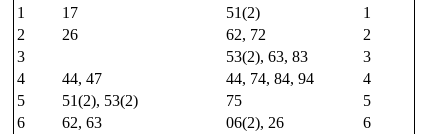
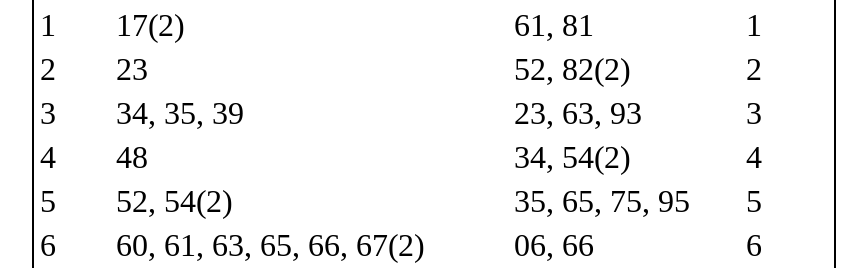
[62,3,260,20] 17 | 51 (2) -> [116,7,594,41] 17(2) | 61, 81
[62,25,266,42] 26 | 62, 72 -> [116,51,630,85] 23 | 52, 82(2)
[226,47,308,64] 53(2), 63, 83 -> [116,95,642,129] 34, 35, 39 | 23, 63, 93
[62,69,314,86] 44, 47 | 44, 74, 84, 94 -> [116,139,630,173] 48 | 34, 54(2)
[62,91,242,108] 51 (2), 53(2) | 75 -> [116,183,690,217] 52, 54(2) | 35, 65, 75, 95
[62,113,284,130] 62, 63 | 06(2), 26 -> [116,227,594,261] 60, 61, 63, 65, 66, 67(2) | 06, 66

